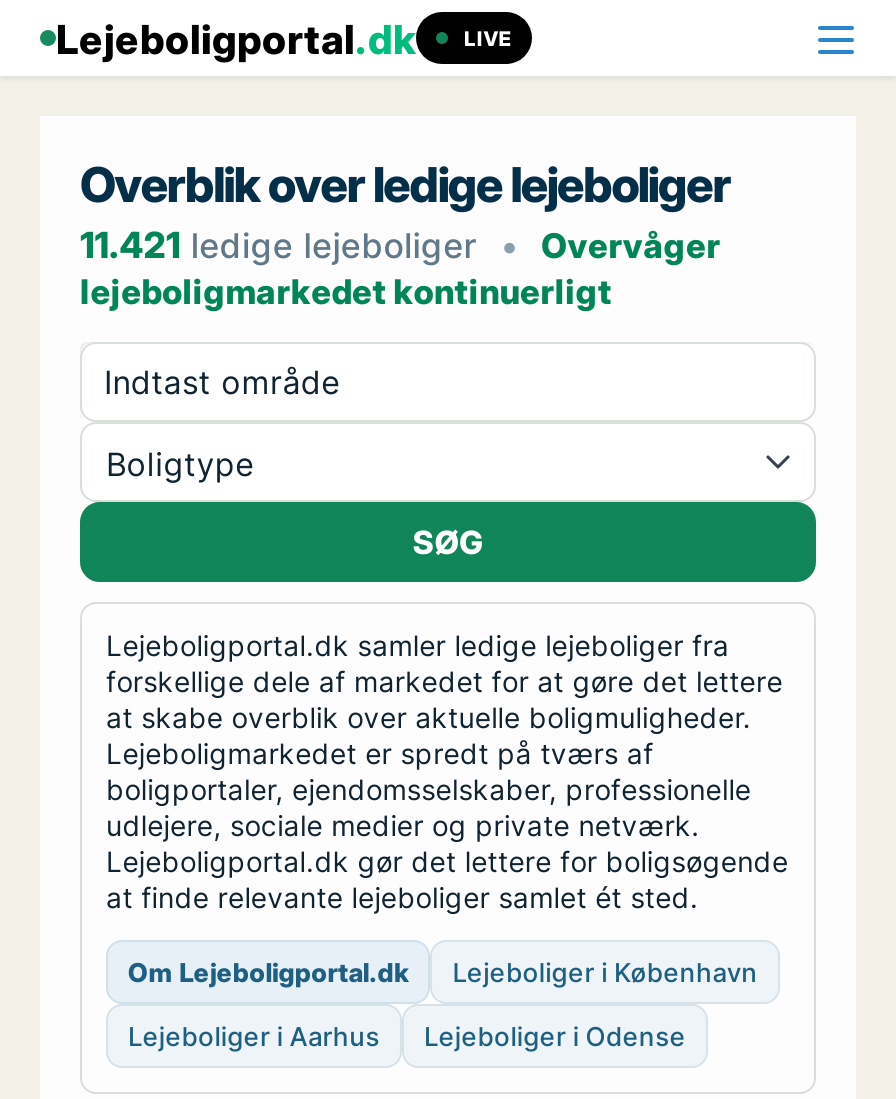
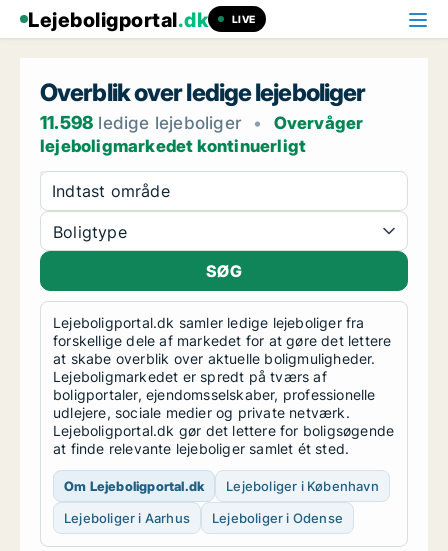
[80,224,721,266] 11.421 ledige lejeboliger • Overvåger -> [40,112,363,133] 11.598 ledige lejeboliger • Overvåger

